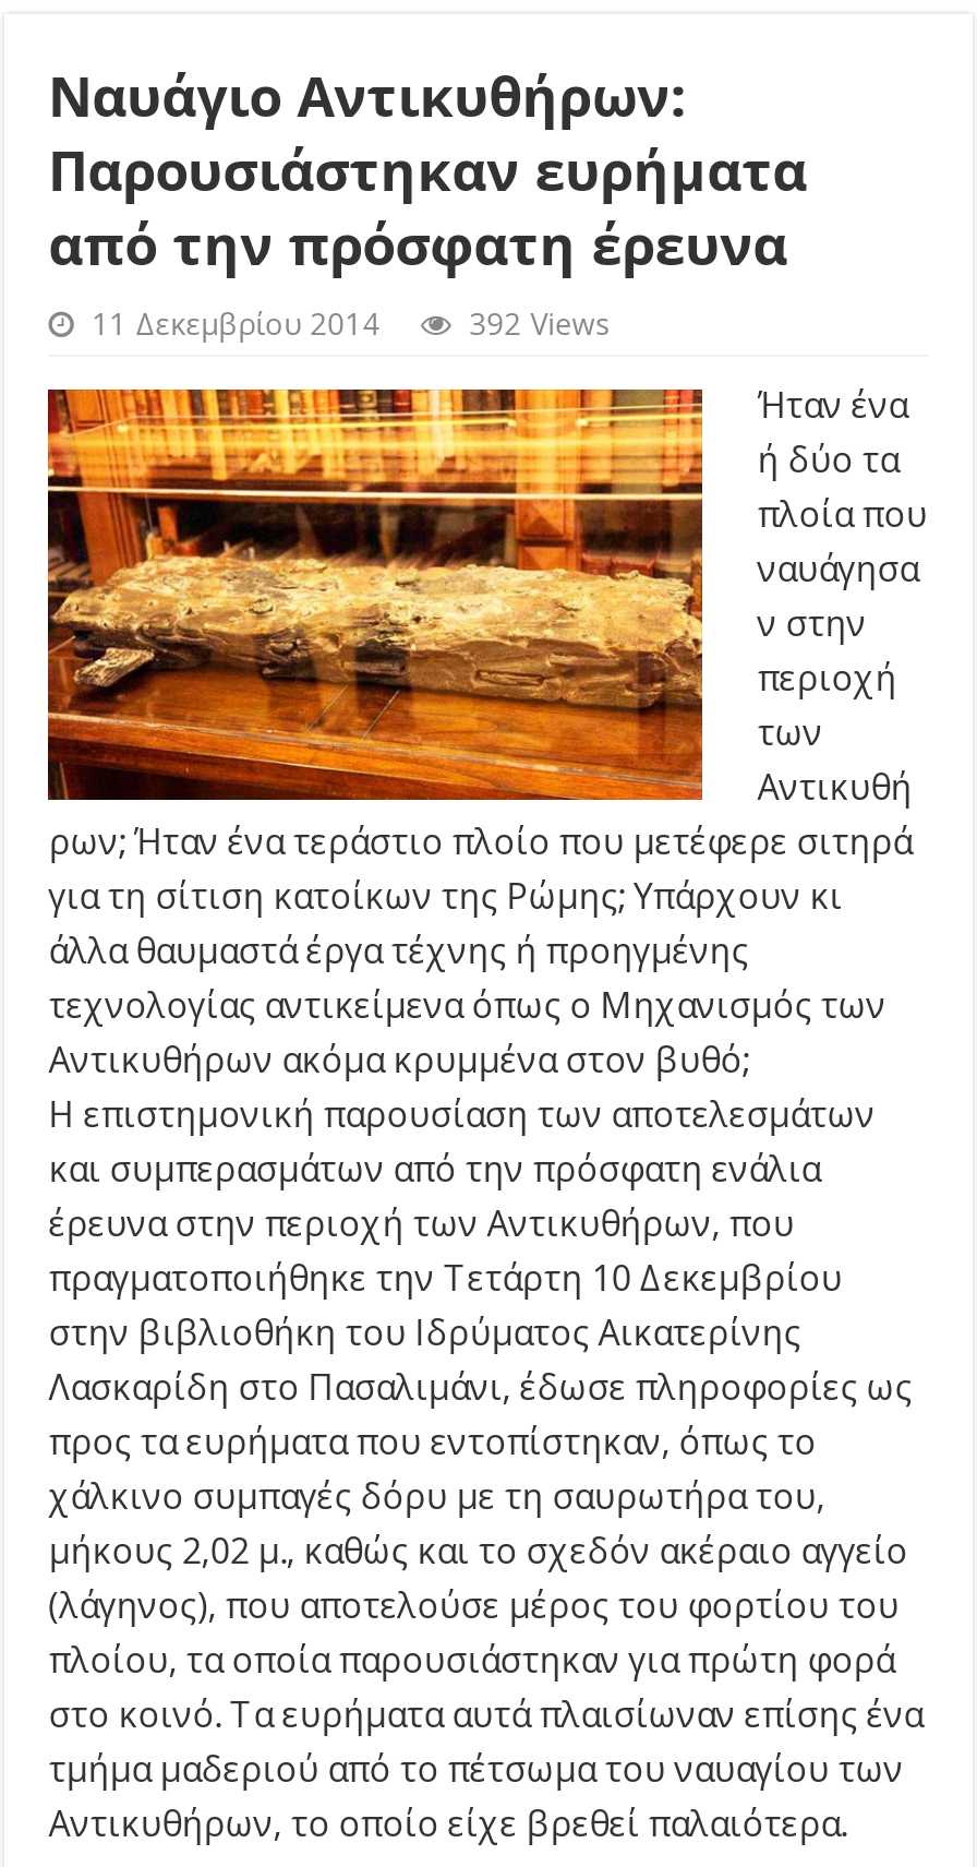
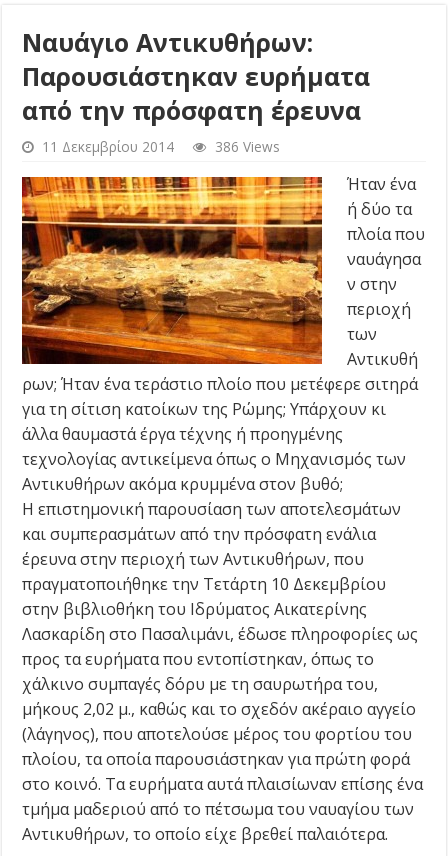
[469,303,611,344] 392 Views -> [215,137,280,156] 386 Views

